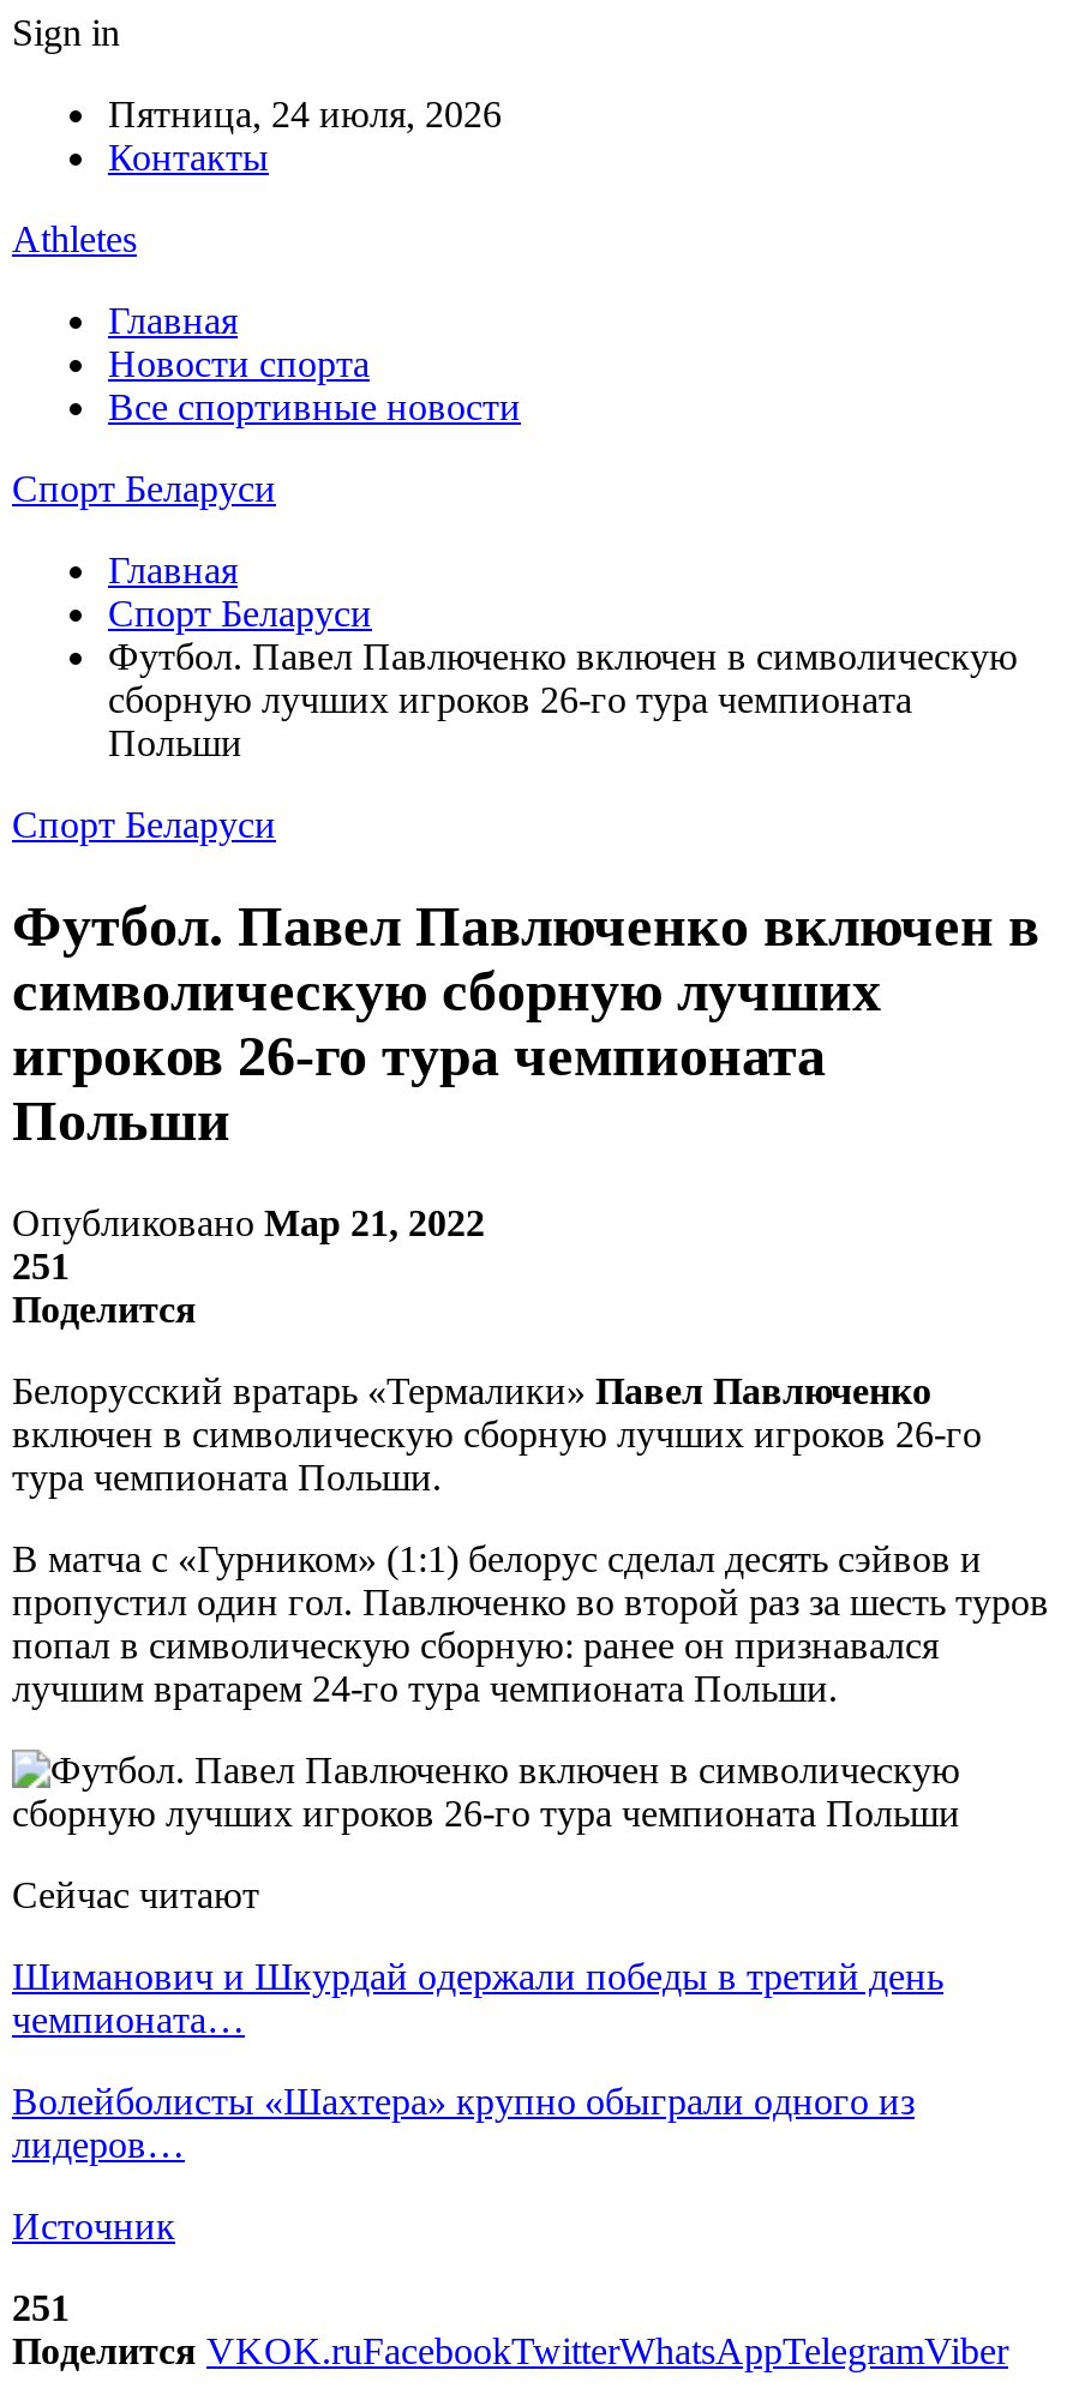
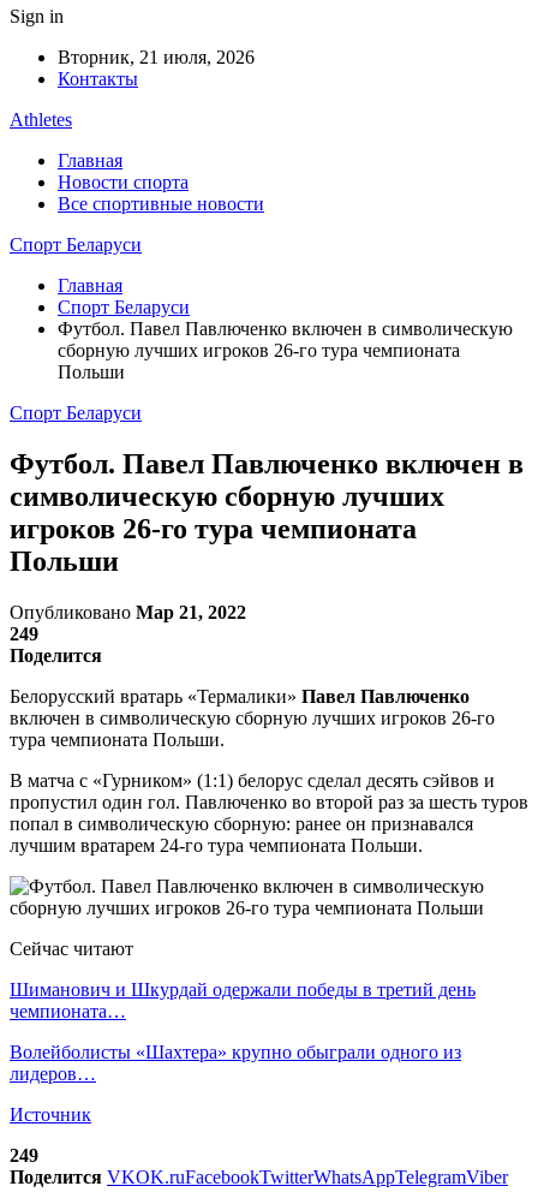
[108,94,502,134] Пятница, 24 июля, 2026 -> [58,47,255,67] Вторник, 21 июля, 2026
[12,1245,70,1286] 251 -> [10,623,38,644] 249
[12,2287,70,2328] 251 -> [10,1145,38,1165] 249

